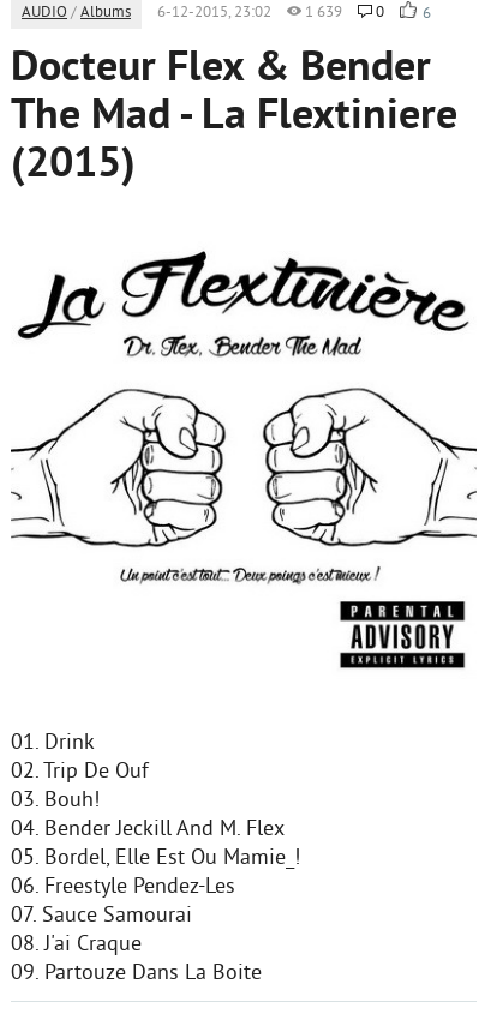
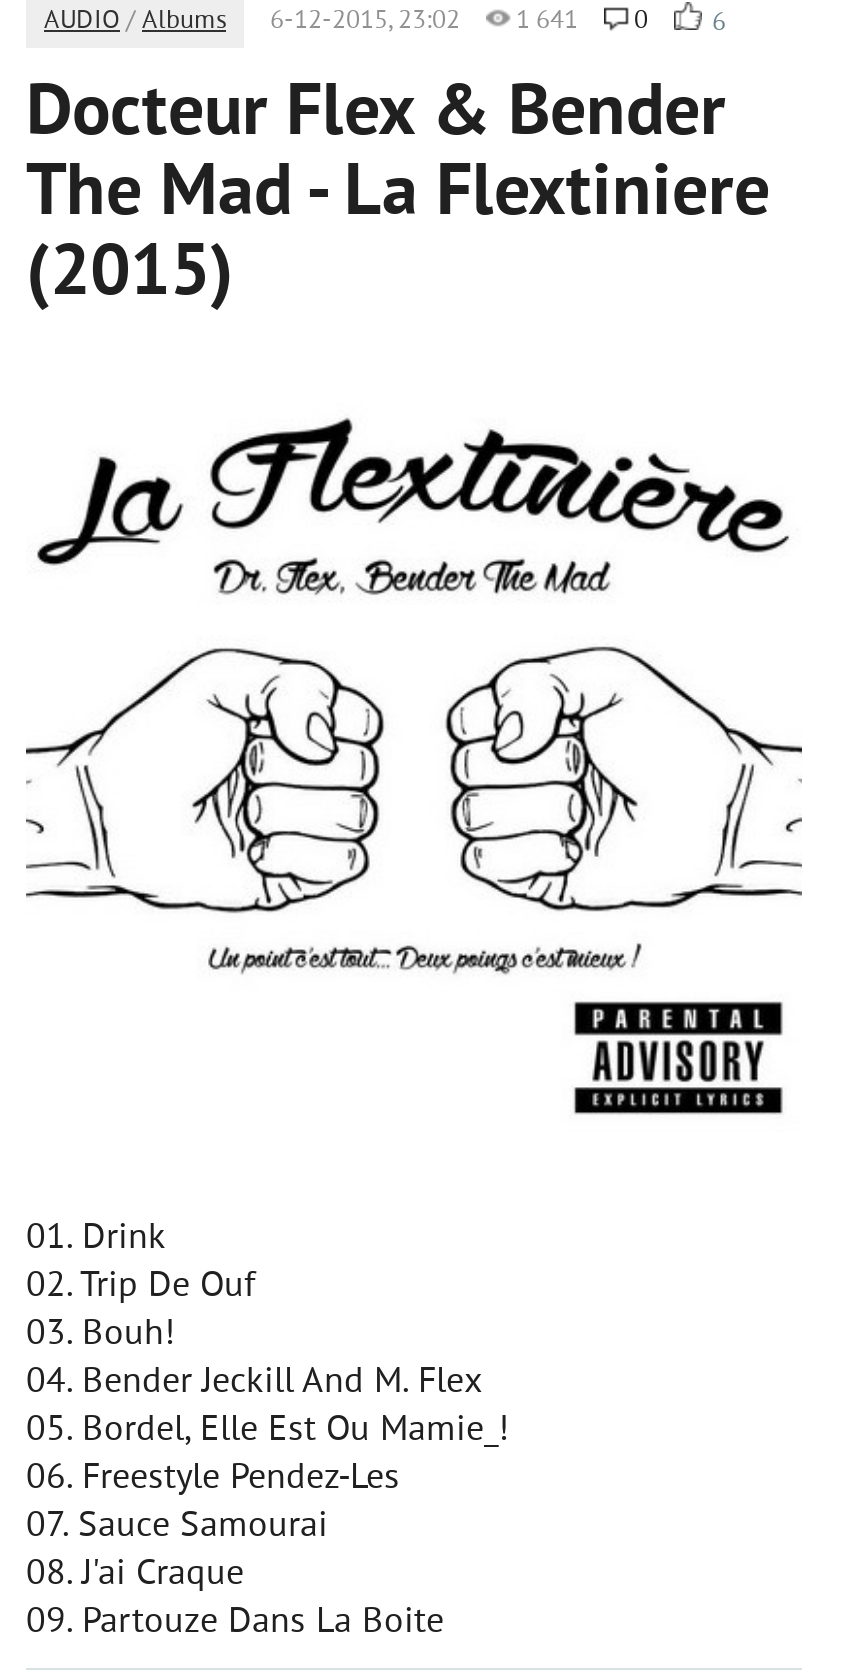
[22,4,431,24] AUDIO / Albums 6-12-2015, 23:02 1 639 0 6 -> [44,6,726,40] AUDIO / Albums 6-12-2015, 23:02 1 641 0 6

